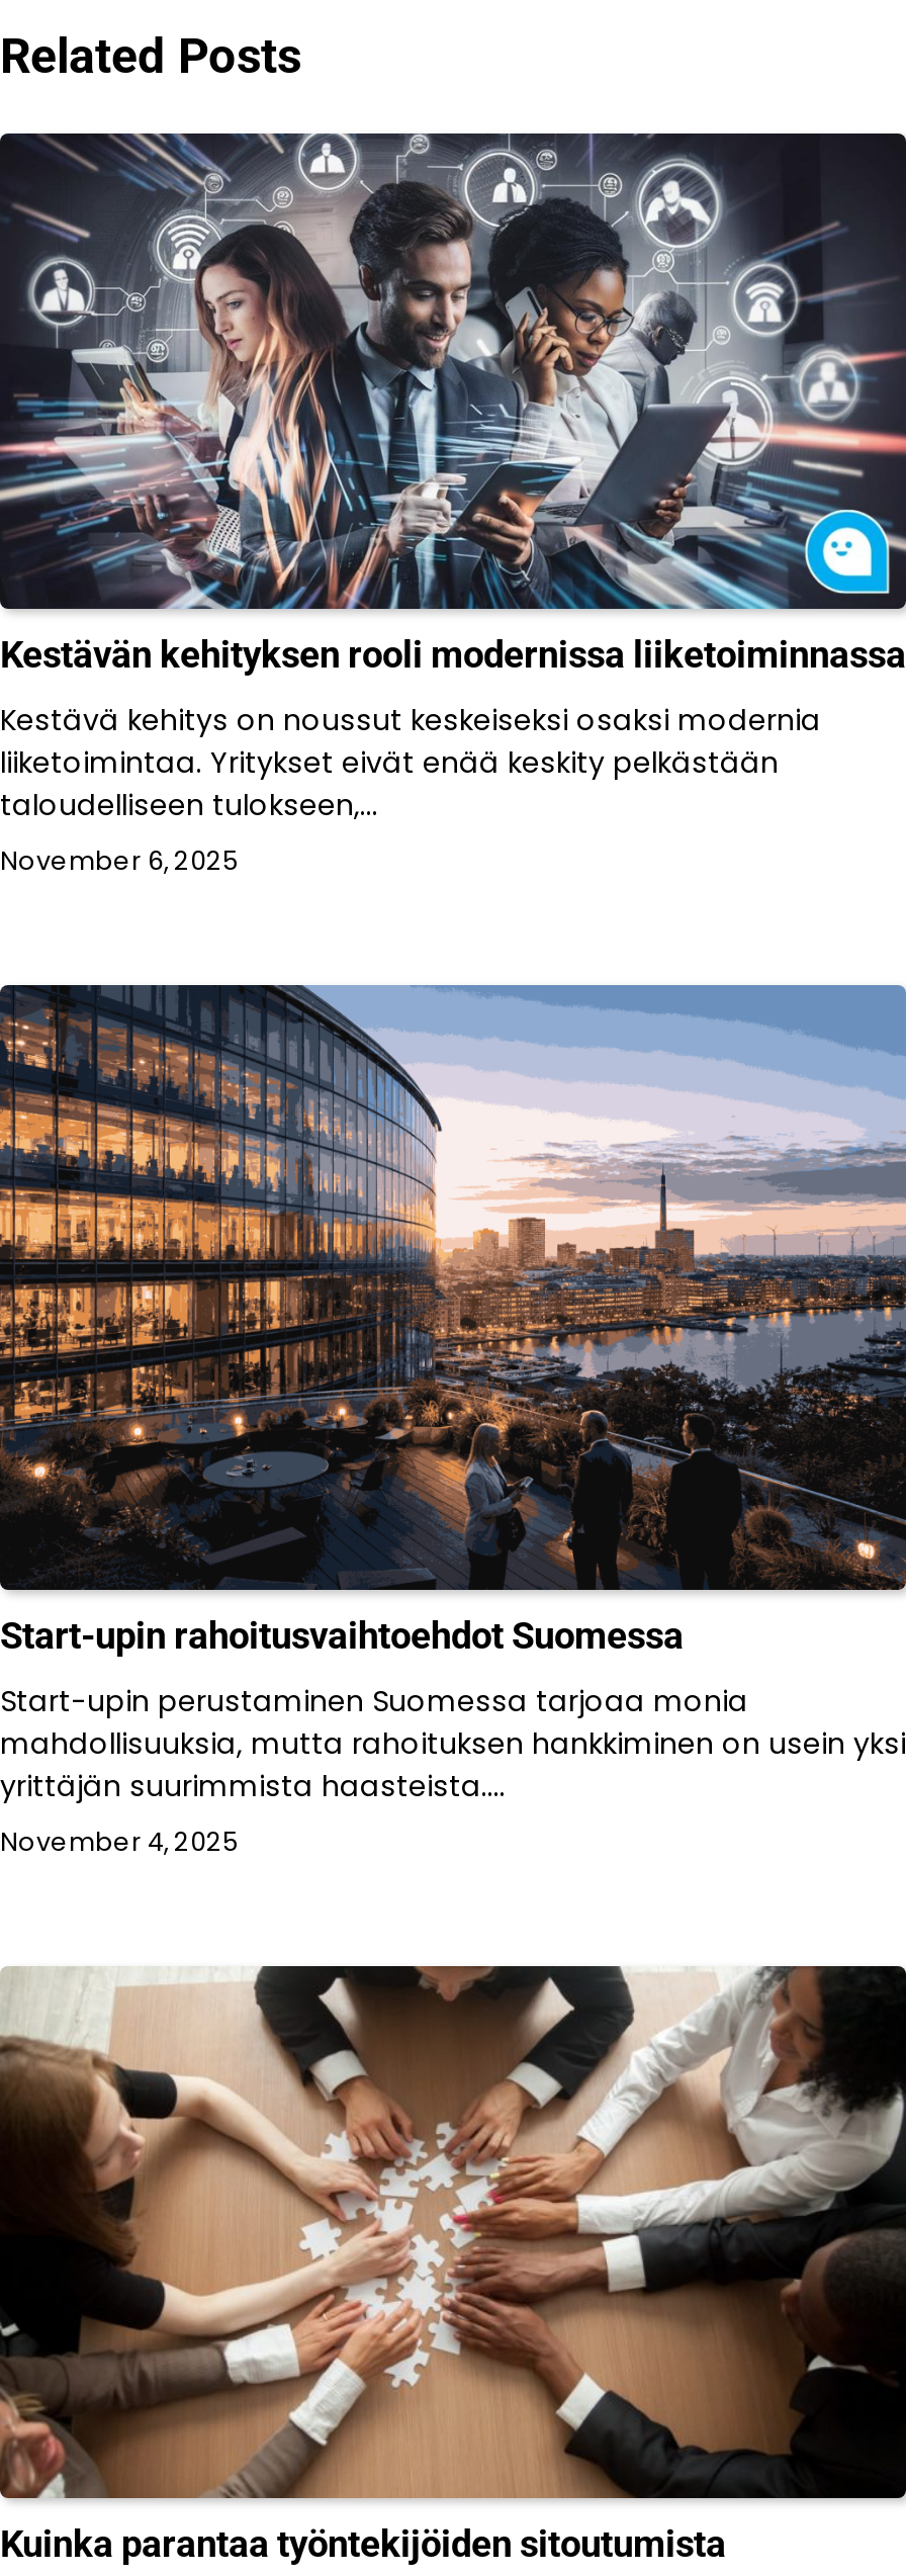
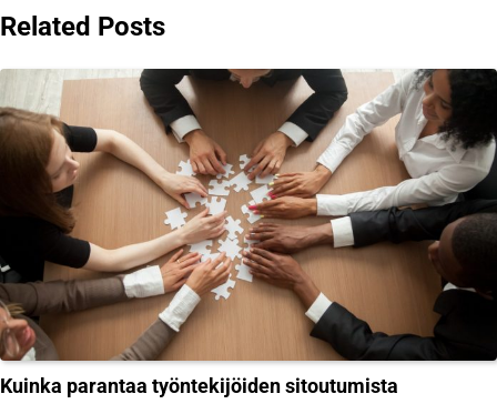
[0,131,906,878] [image] | Kestävän kehityksen rooli modernissa liiketoiminnassa | Kestävä kehitys on noussut keskeiseksi osaksi modernia | liiketoimintaa. Yritykset eivät enää keskity pelkästään | taloudelliseen tulokseen,… | November 6, 2025 -> none
[0,983,906,1859] [image] | Start-upin rahoitusvaihtoehdot Suomessa | Start-upin perustaminen Suomessa tarjoaa monia | mahdollisuuksia, mutta rahoituksen hankkiminen on usein yksi | yrittäjän suurimmista haasteista.… | November 4, 2025 -> none

